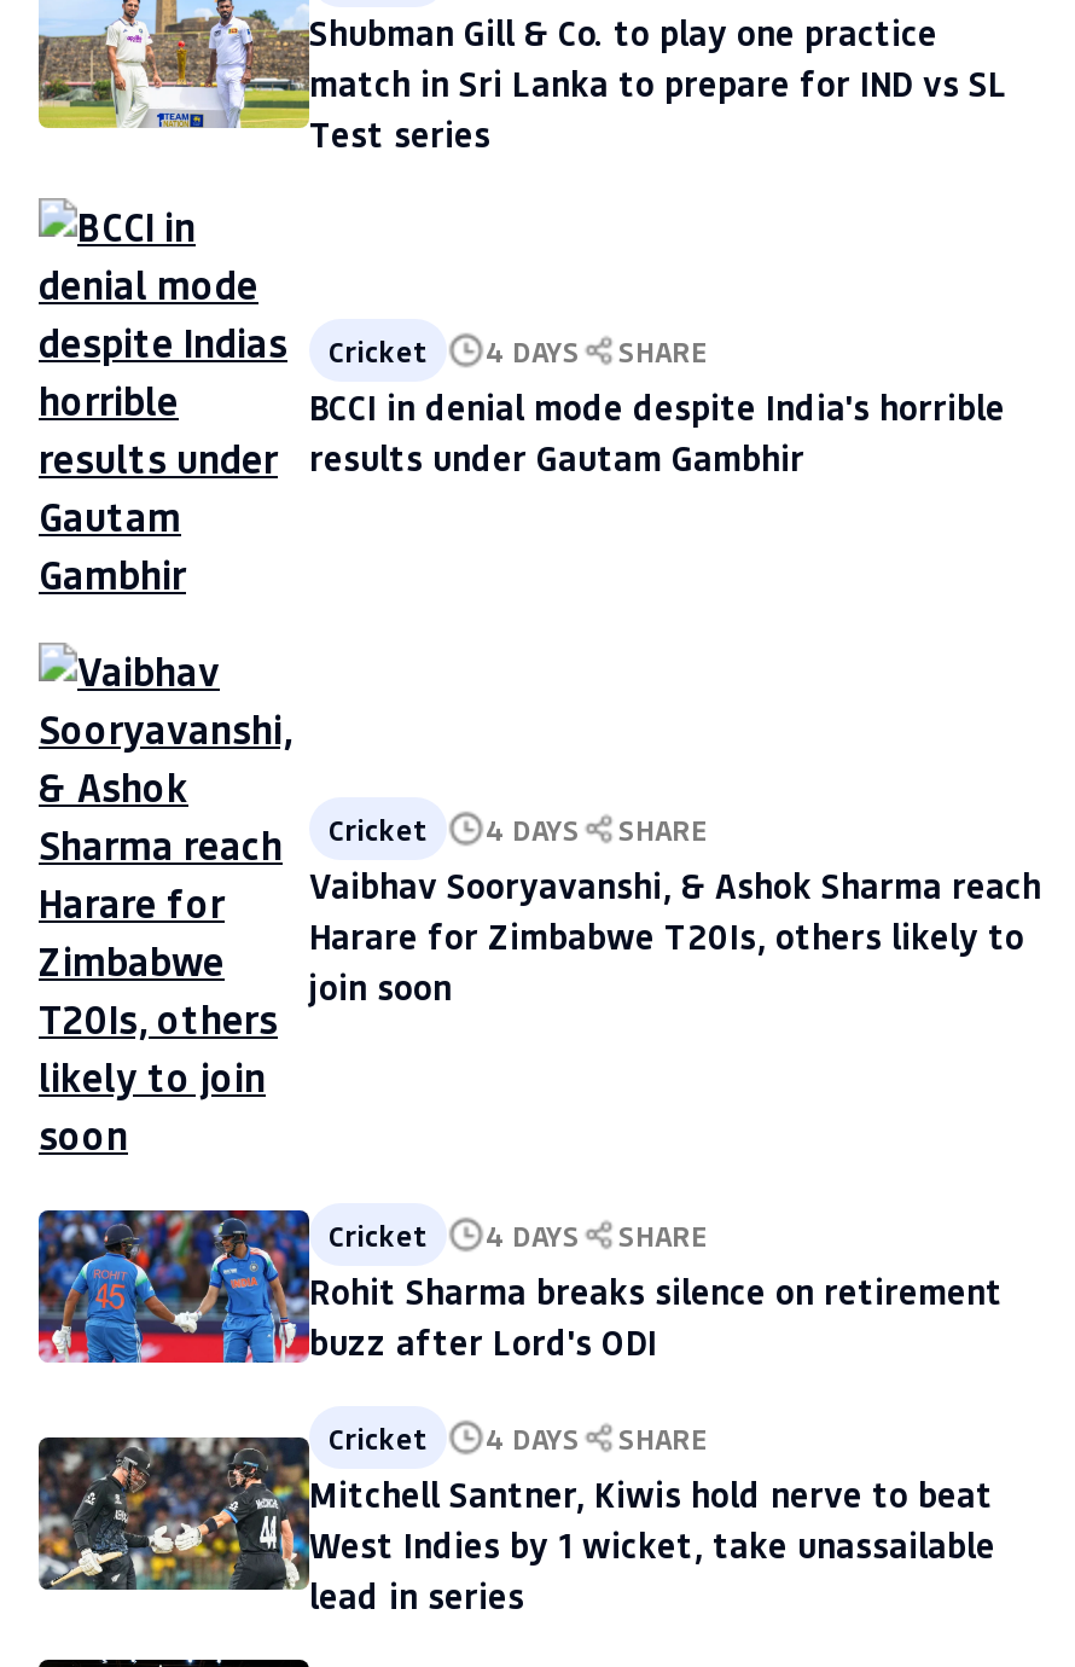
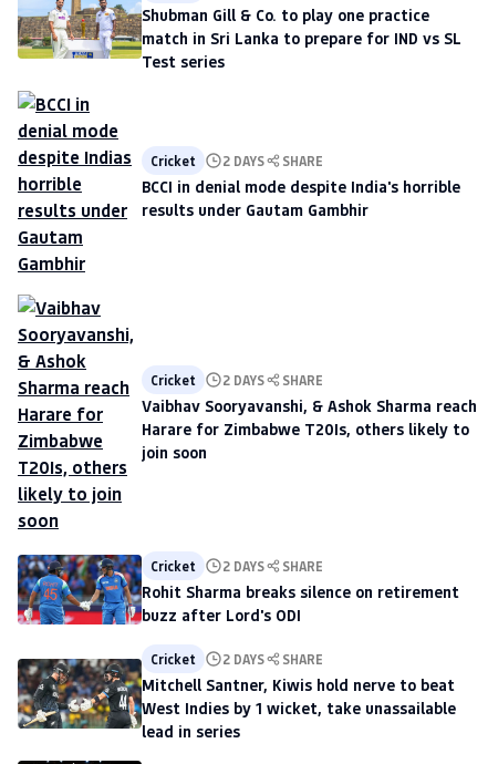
[329,331,708,370] Cricket 4 DAYS SHARE -> [150,152,323,170] Cricket 2 DAYS SHARE
[329,808,708,847] Cricket 4 DAYS SHARE -> [150,370,323,388] Cricket 2 DAYS SHARE
[329,1215,708,1254] Cricket 4 DAYS SHARE -> [150,557,323,575] Cricket 2 DAYS SHARE
[329,1418,708,1457] Cricket 4 DAYS SHARE -> [150,650,323,668] Cricket 2 DAYS SHARE

